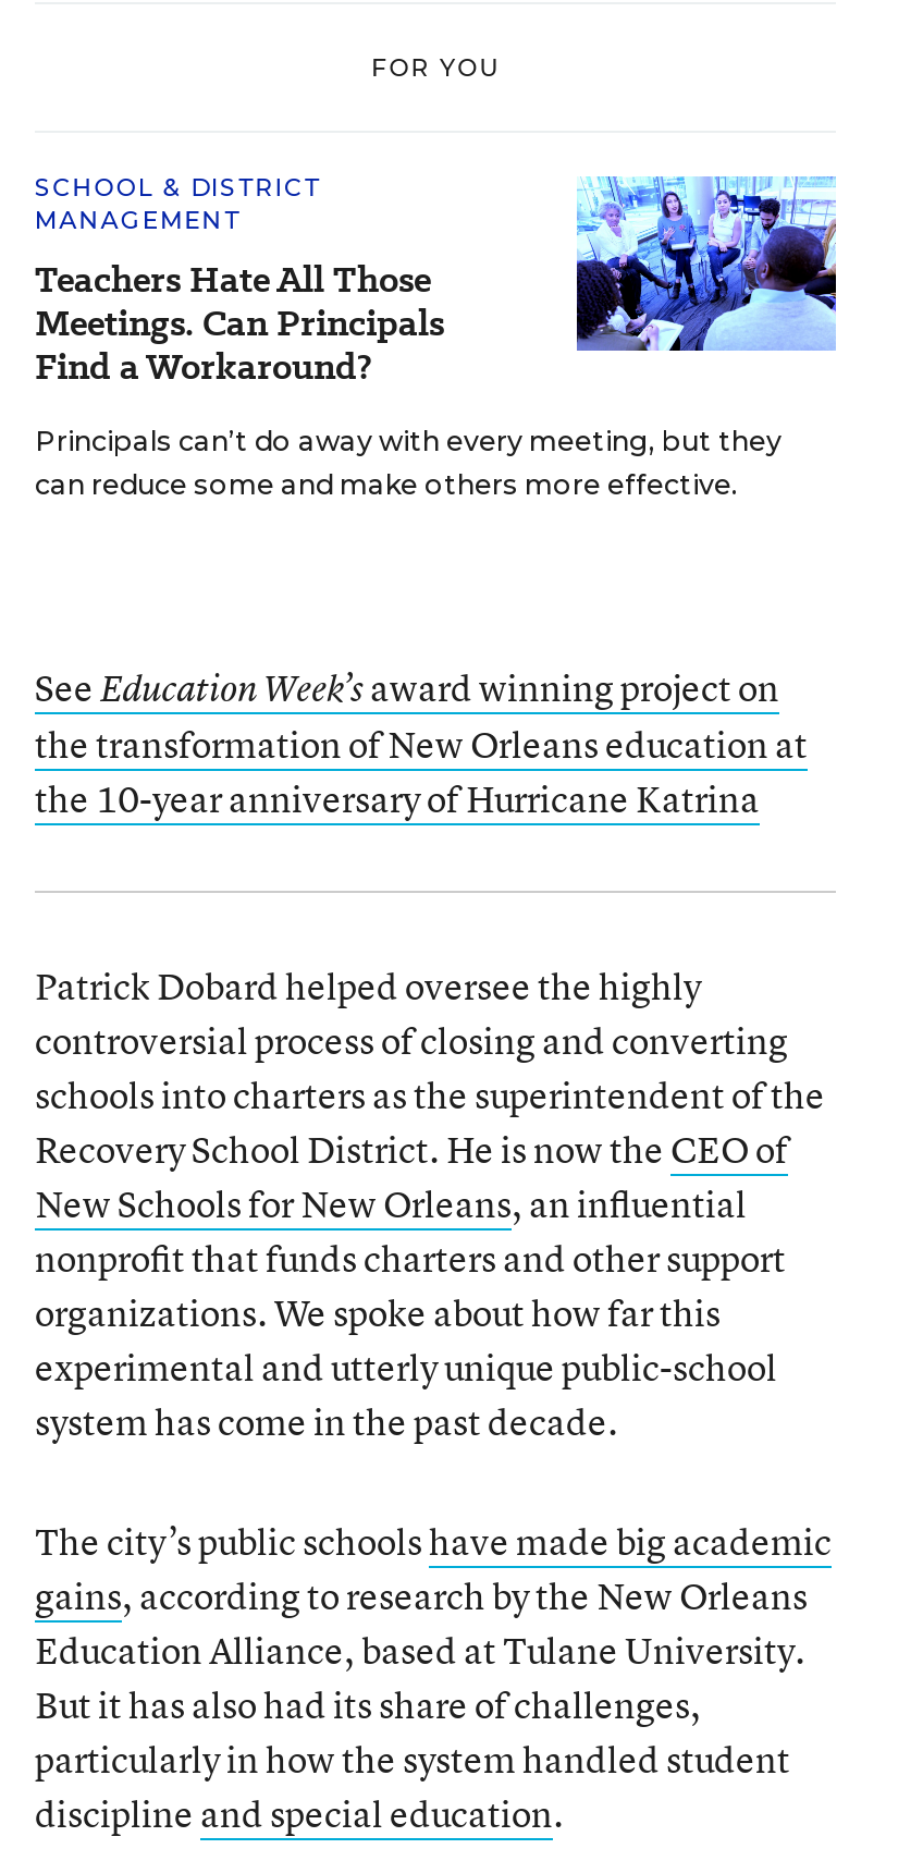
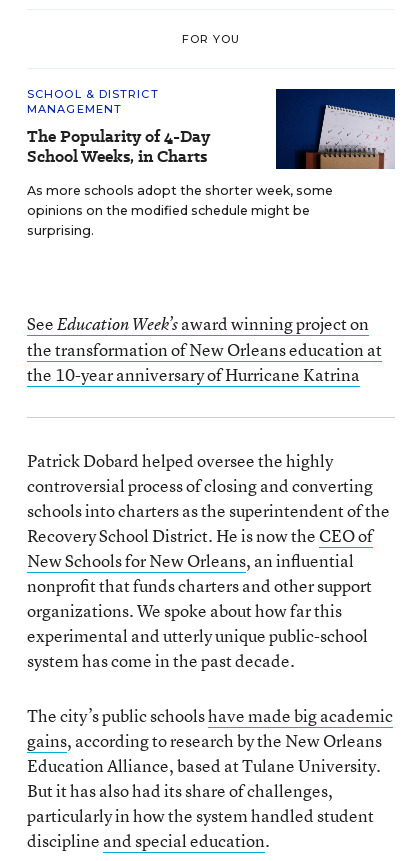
[35,174,838,501] [image] | Principals can’t do away with every meeting, but they | can reduce some and make others more effective. -> [27,88,396,238] [image] | As more schools adopt the shorter week, some | opinions on the modified schedule might be | surprising.
[35,255,444,392] Teachers Hate All Those | Meetings. Can Principals | Find a Workaround? -> [27,125,210,168] The Popularity of 4-Day | School Weeks, in Charts

